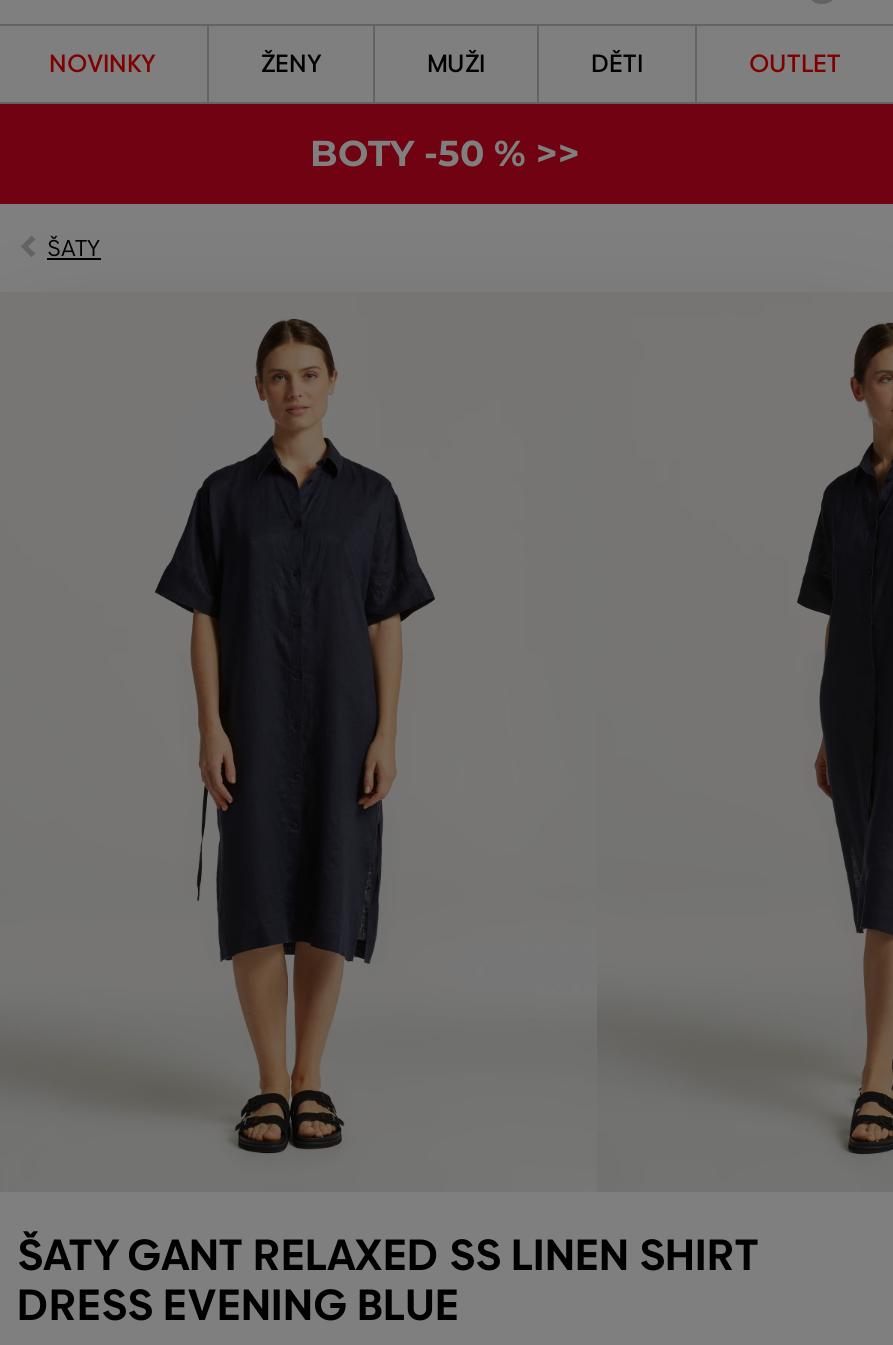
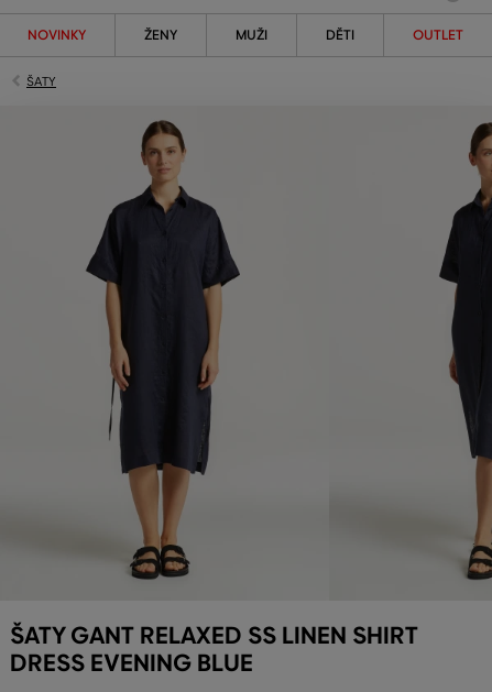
[310,132,580,176] BOTY -50 % >> -> none

